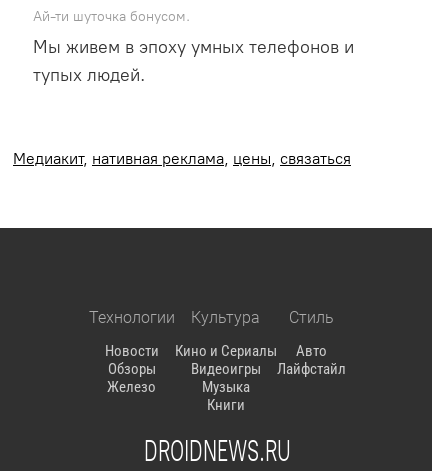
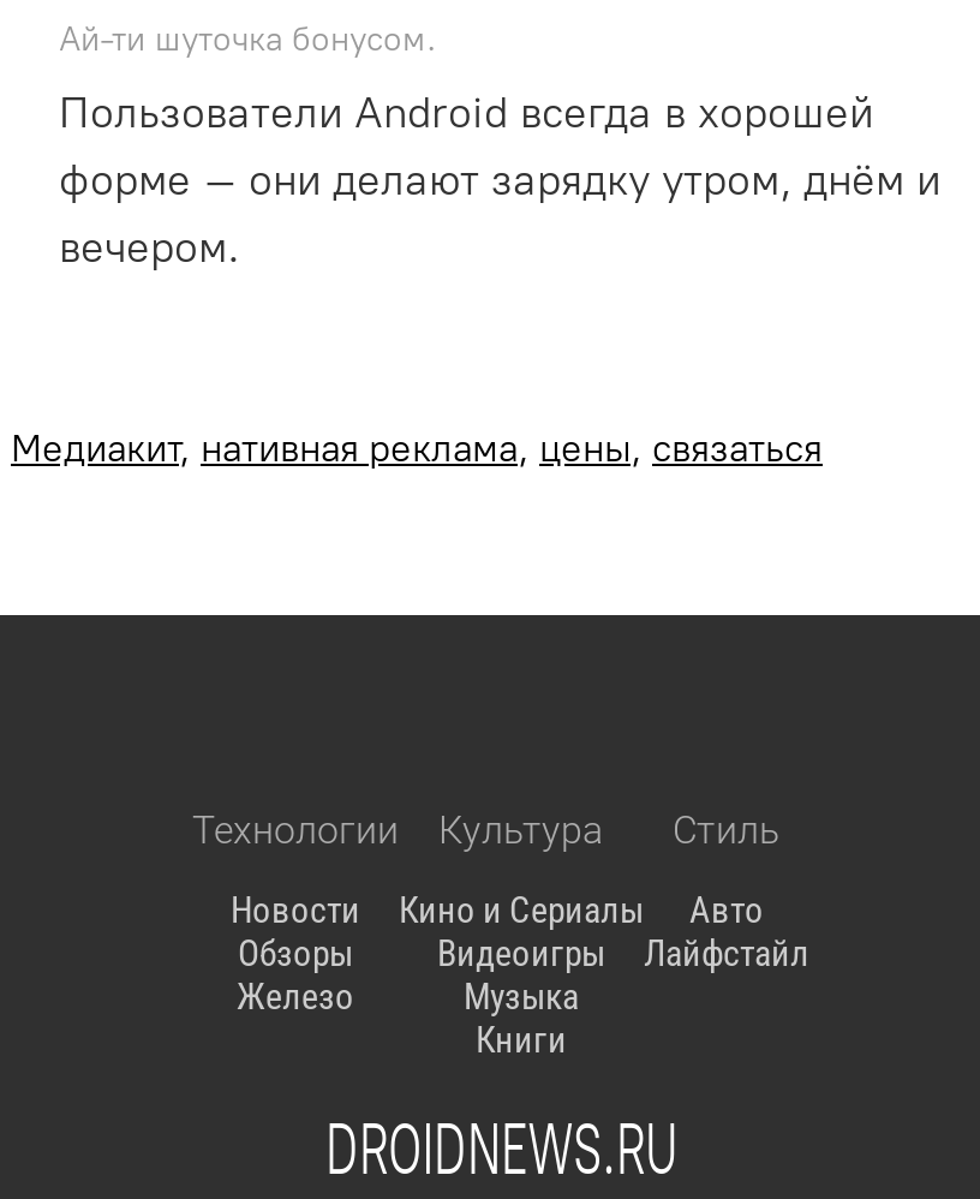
[33,36,354,86] Мы живем в эпоху умных телефонов и | тупых людей. -> [59,87,940,275] Пользователи Android всегда в хорошей | форме – они делают зарядку утром, днём и | вечером.

